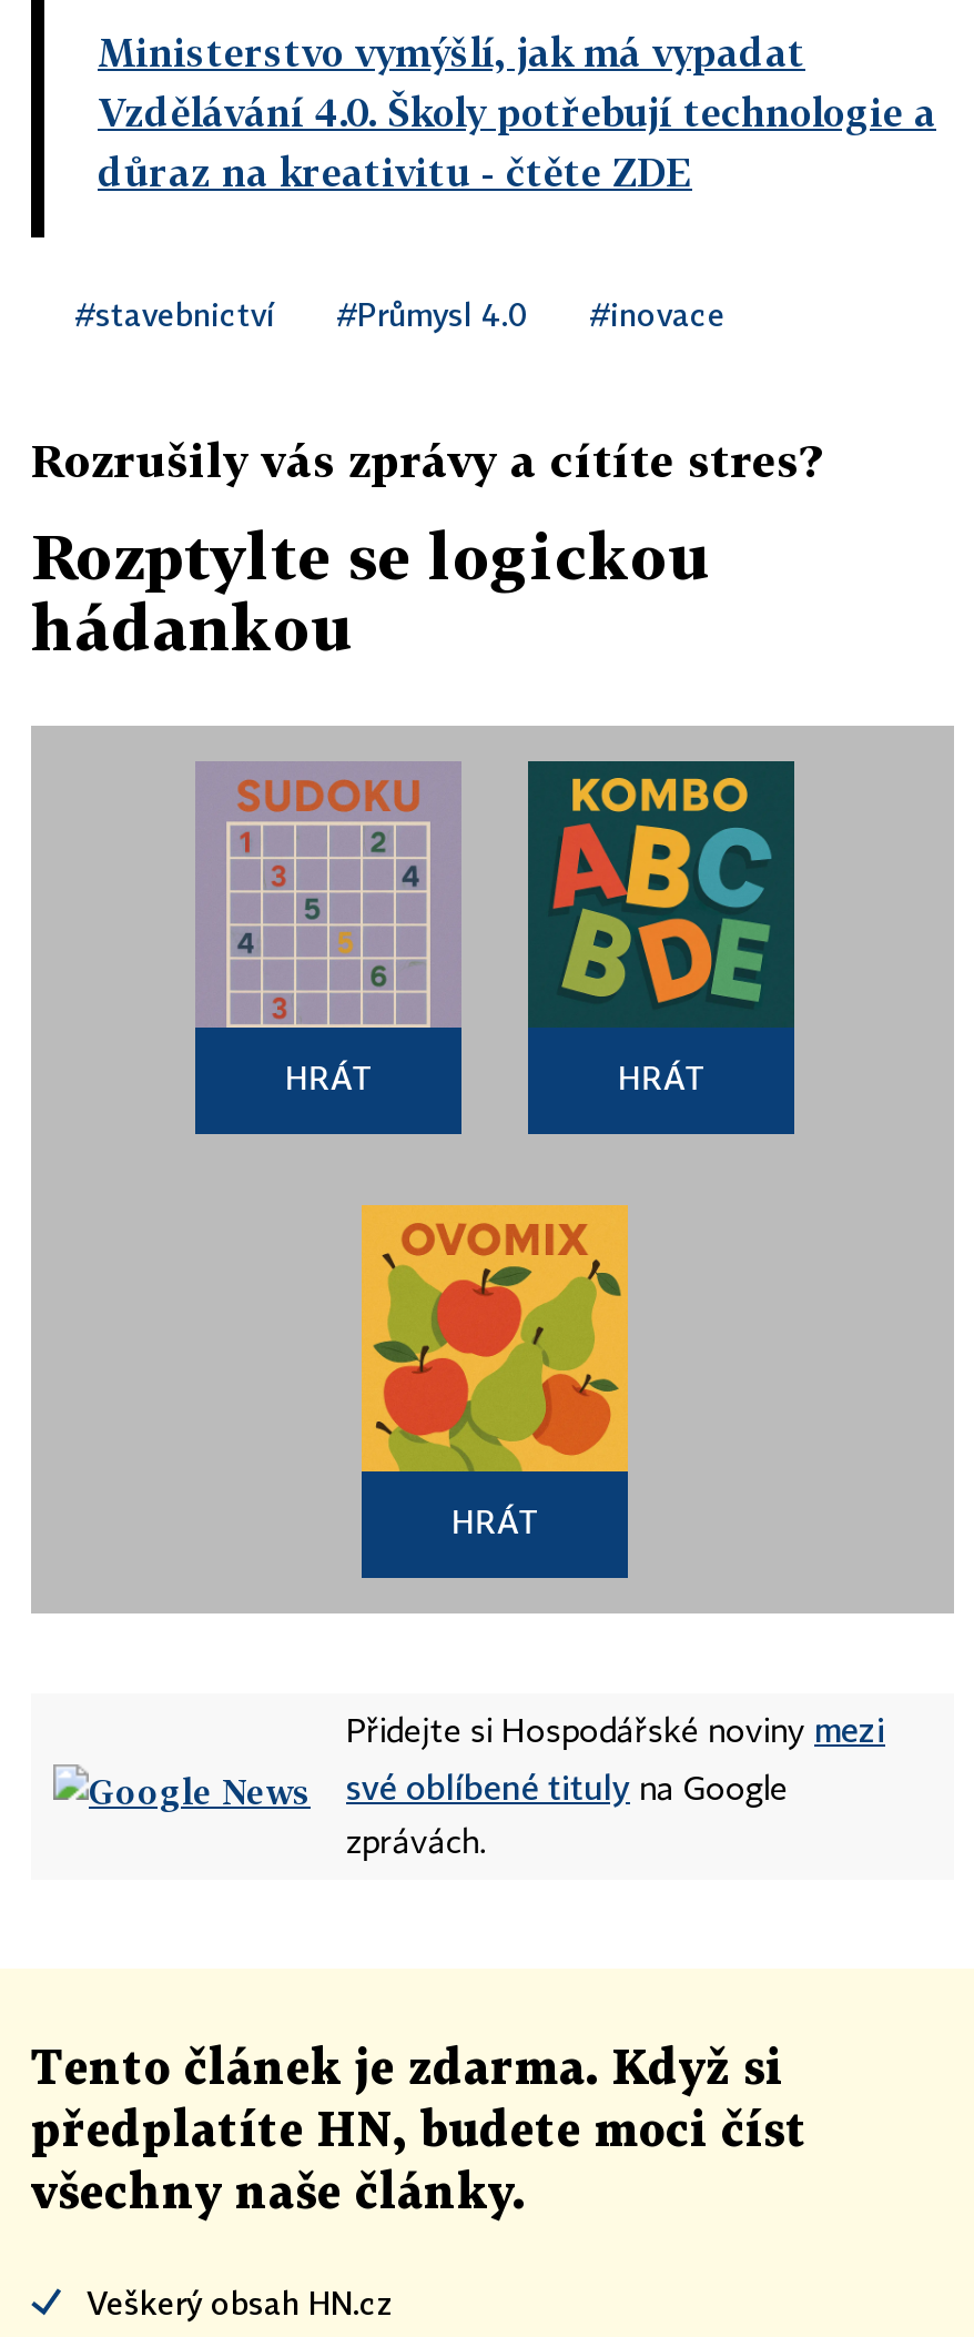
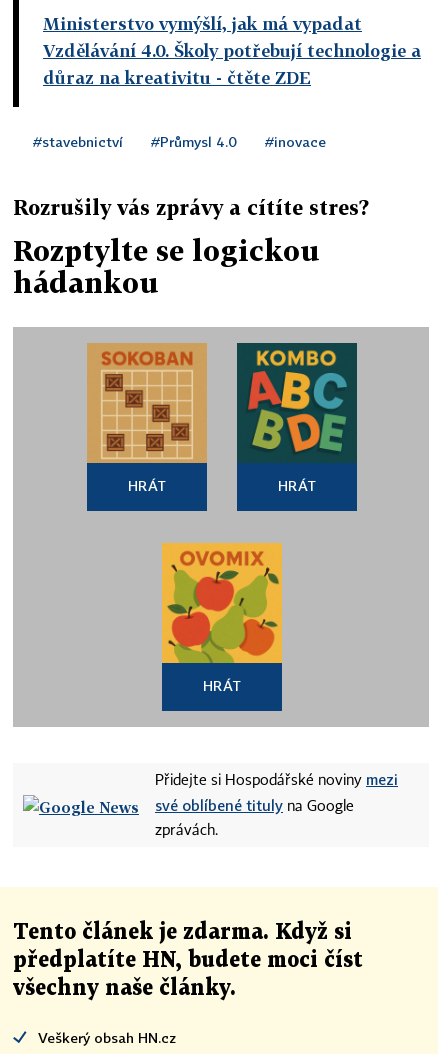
[197,763,459,1028] [image] -> [87,343,207,463] [image]

